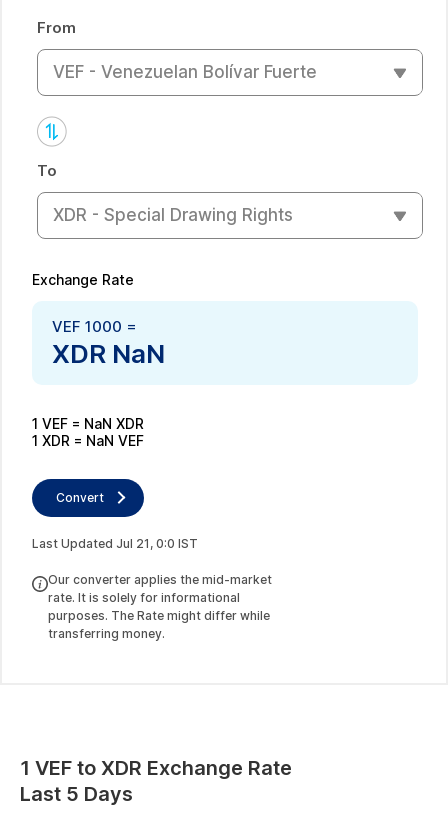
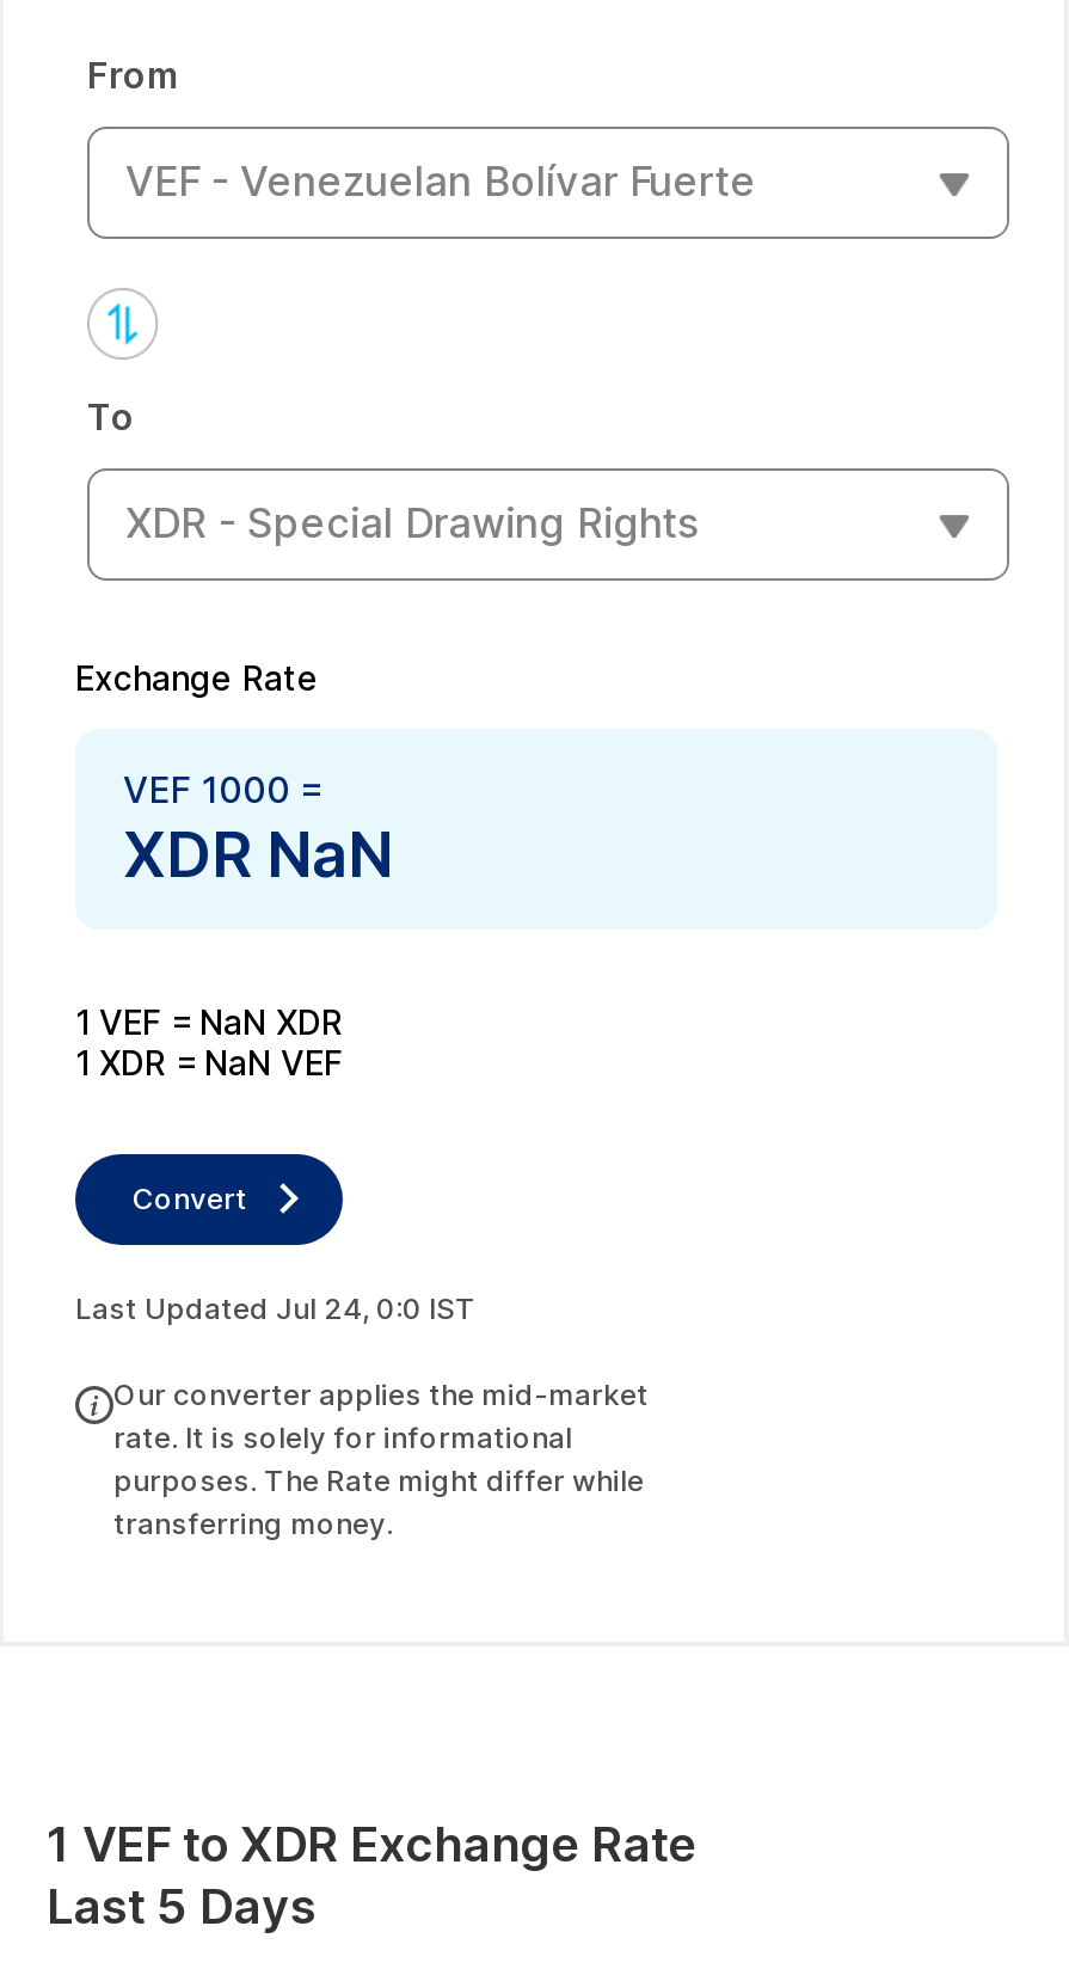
[32,535,198,550] Last Updated Jul 21, 0:0 IST -> [75,1289,477,1325] Last Updated Jul 24, 0:0 IST

